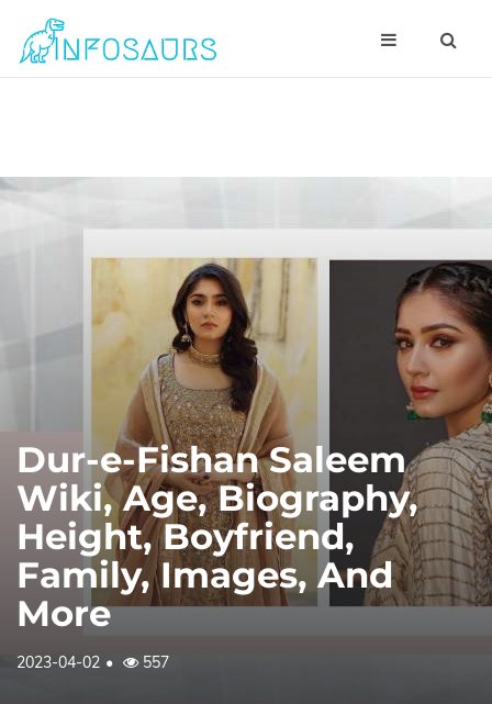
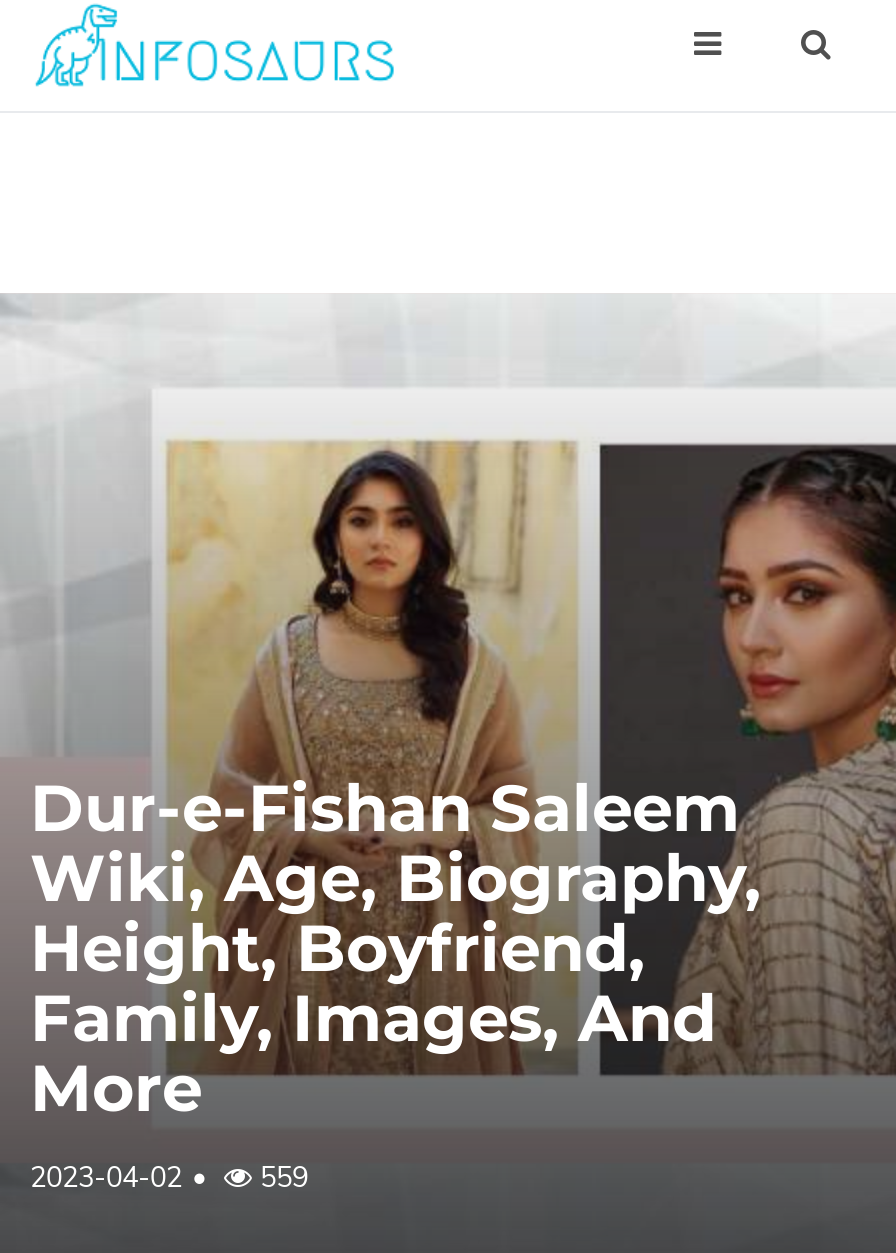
[16,652,169,672] 2023-04-02 557 -> [30,1159,308,1195] 2023-04-02 559

